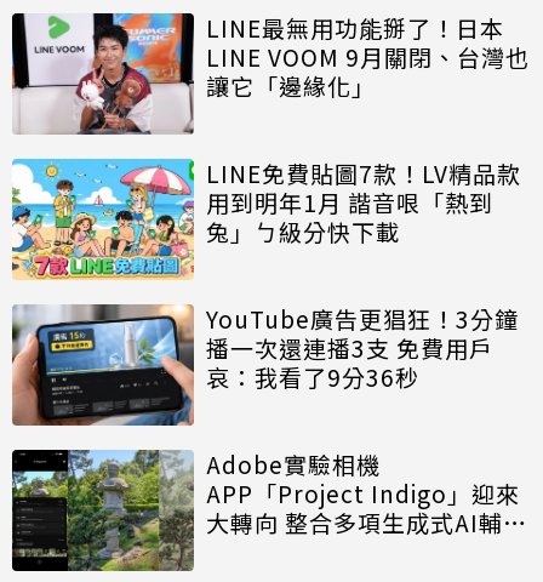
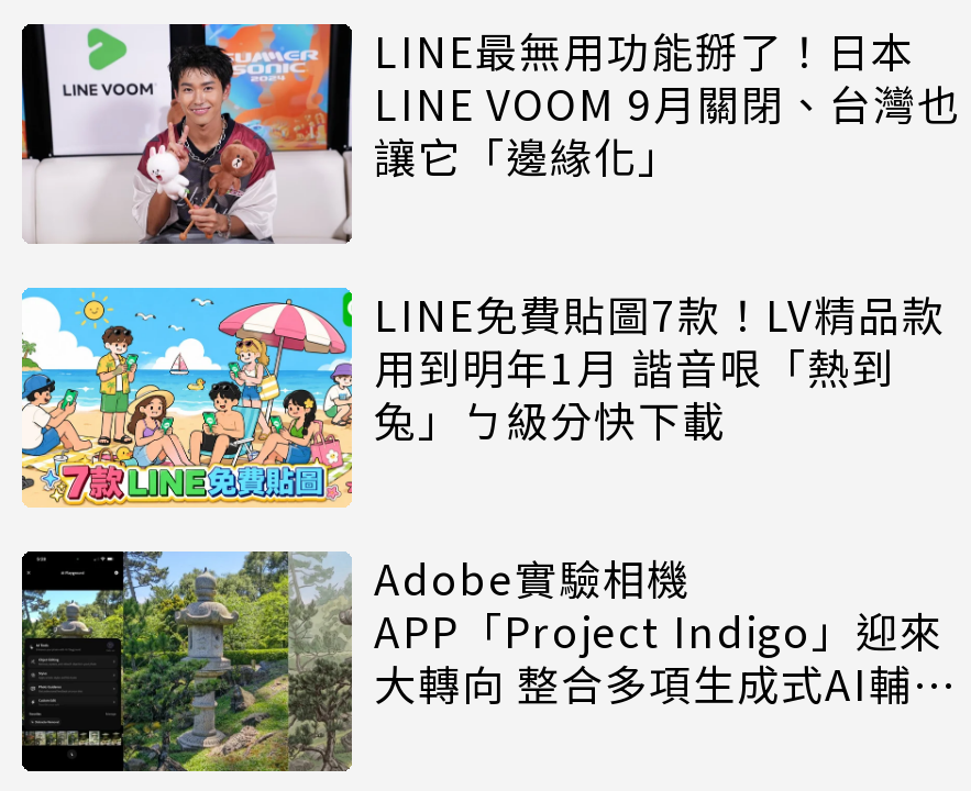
[11,302,519,427] [image] | YouTube廣告更猖狂！3分鐘 | 播一次還連播3支 免費用戶 | 哀：我看了9分36秒 -> none

